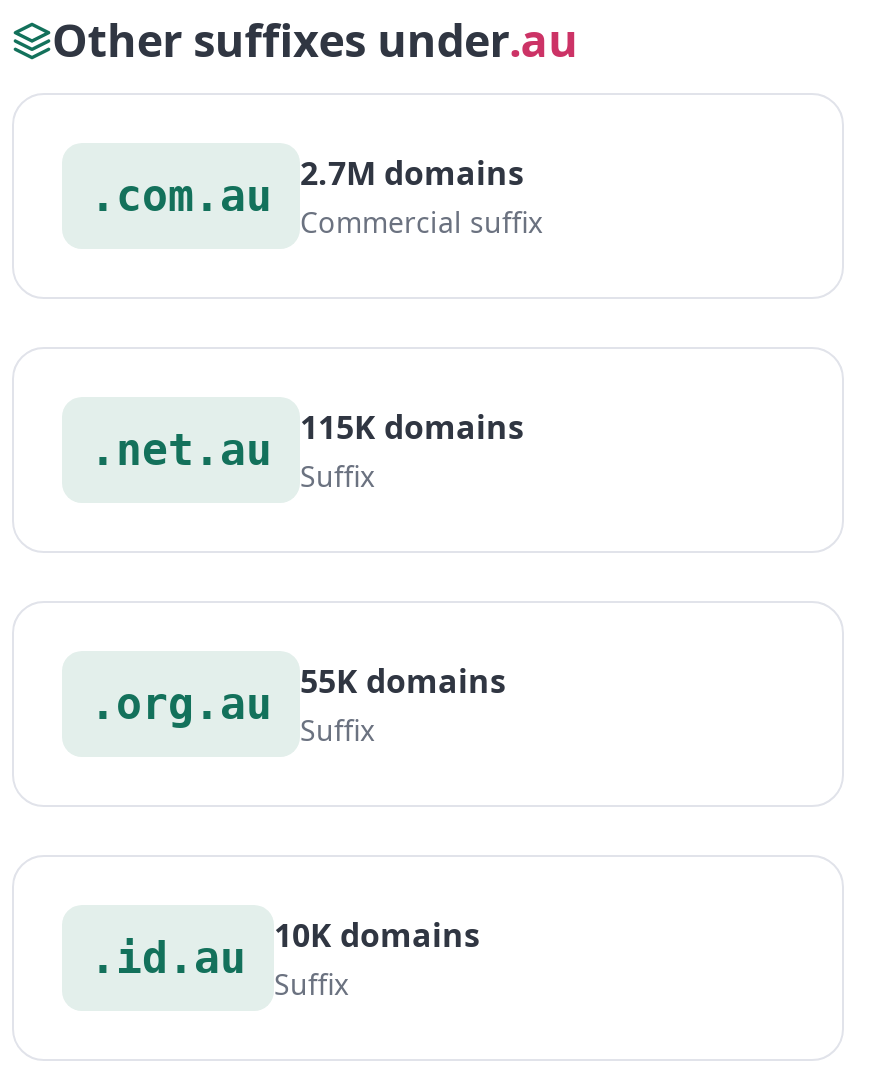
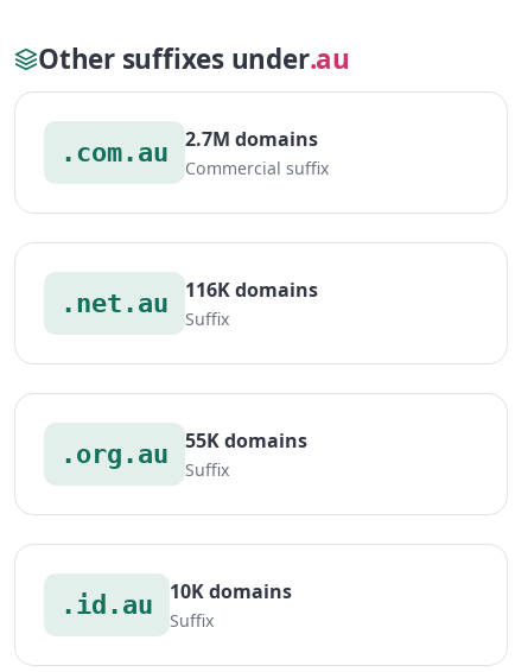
[90,406,524,476] .net.au 115K domains -> [61,277,318,318] .net.au 116K domains

